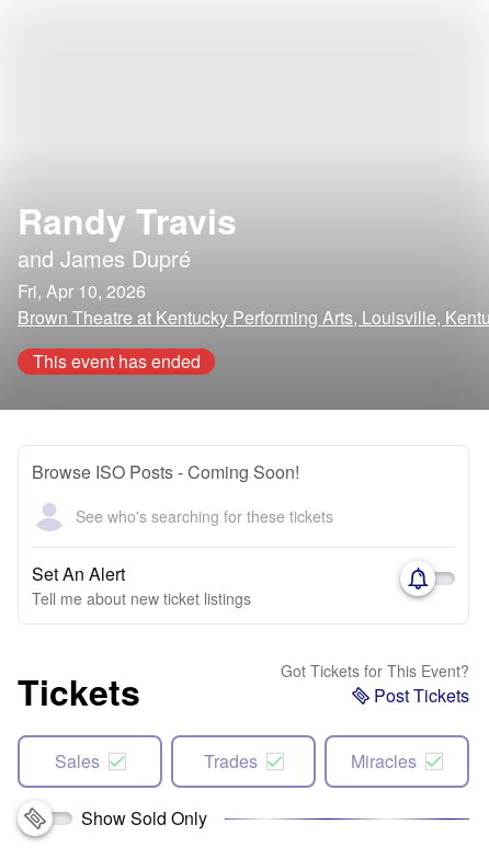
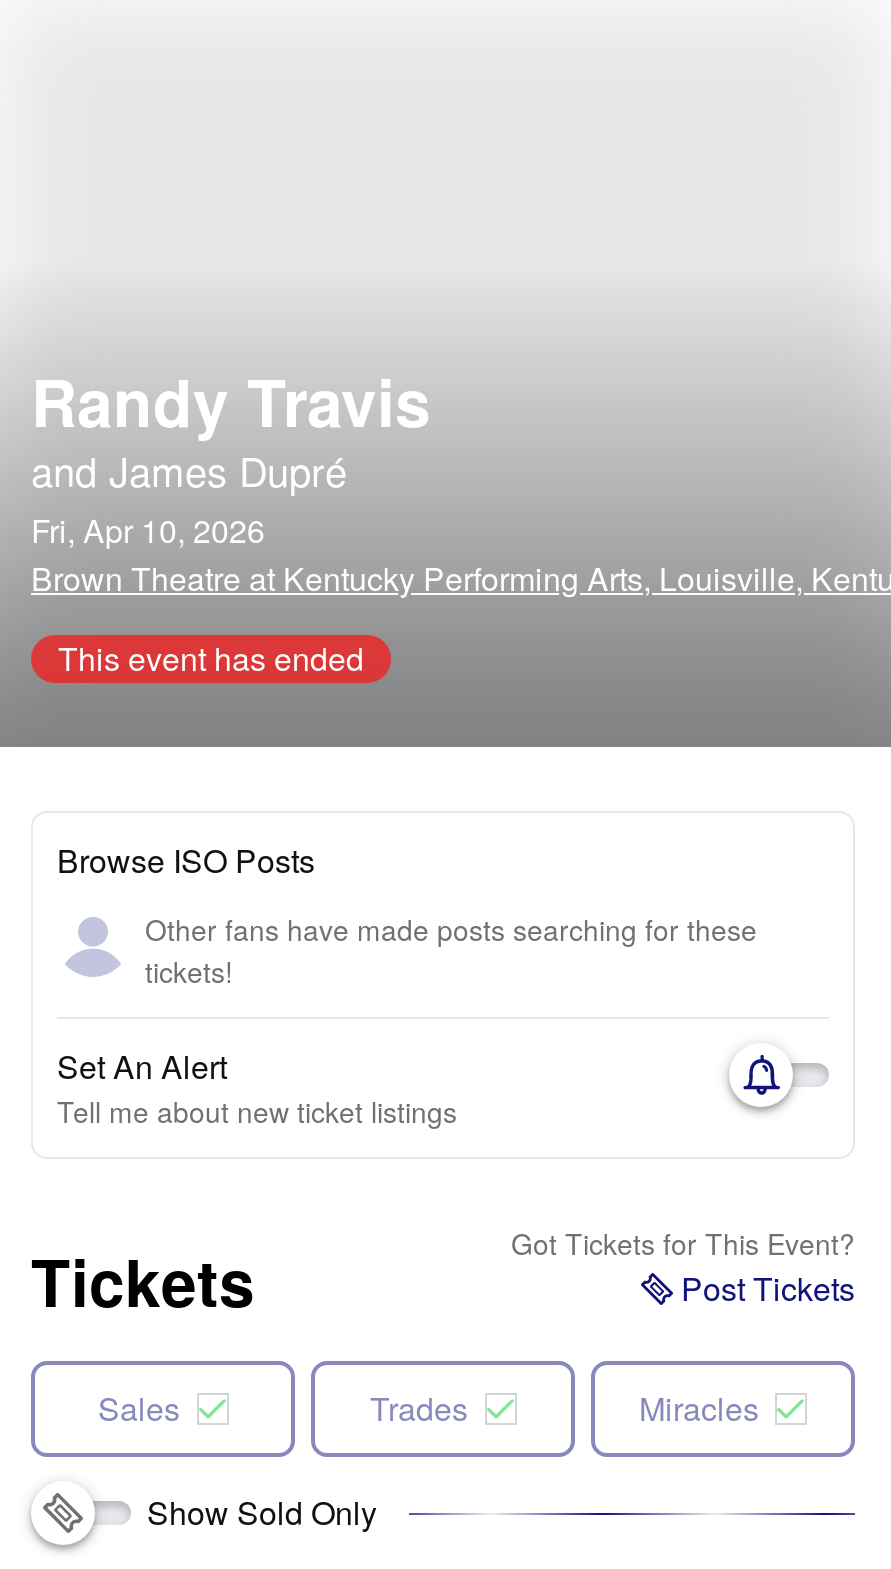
[32,459,299,484] Browse ISO Posts - Coming Soon! -> [57,837,315,883] Browse ISO Posts
[76,505,333,526] See who's searching for these tickets -> [145,909,757,991] Other fans have made posts searching for these | tickets!

